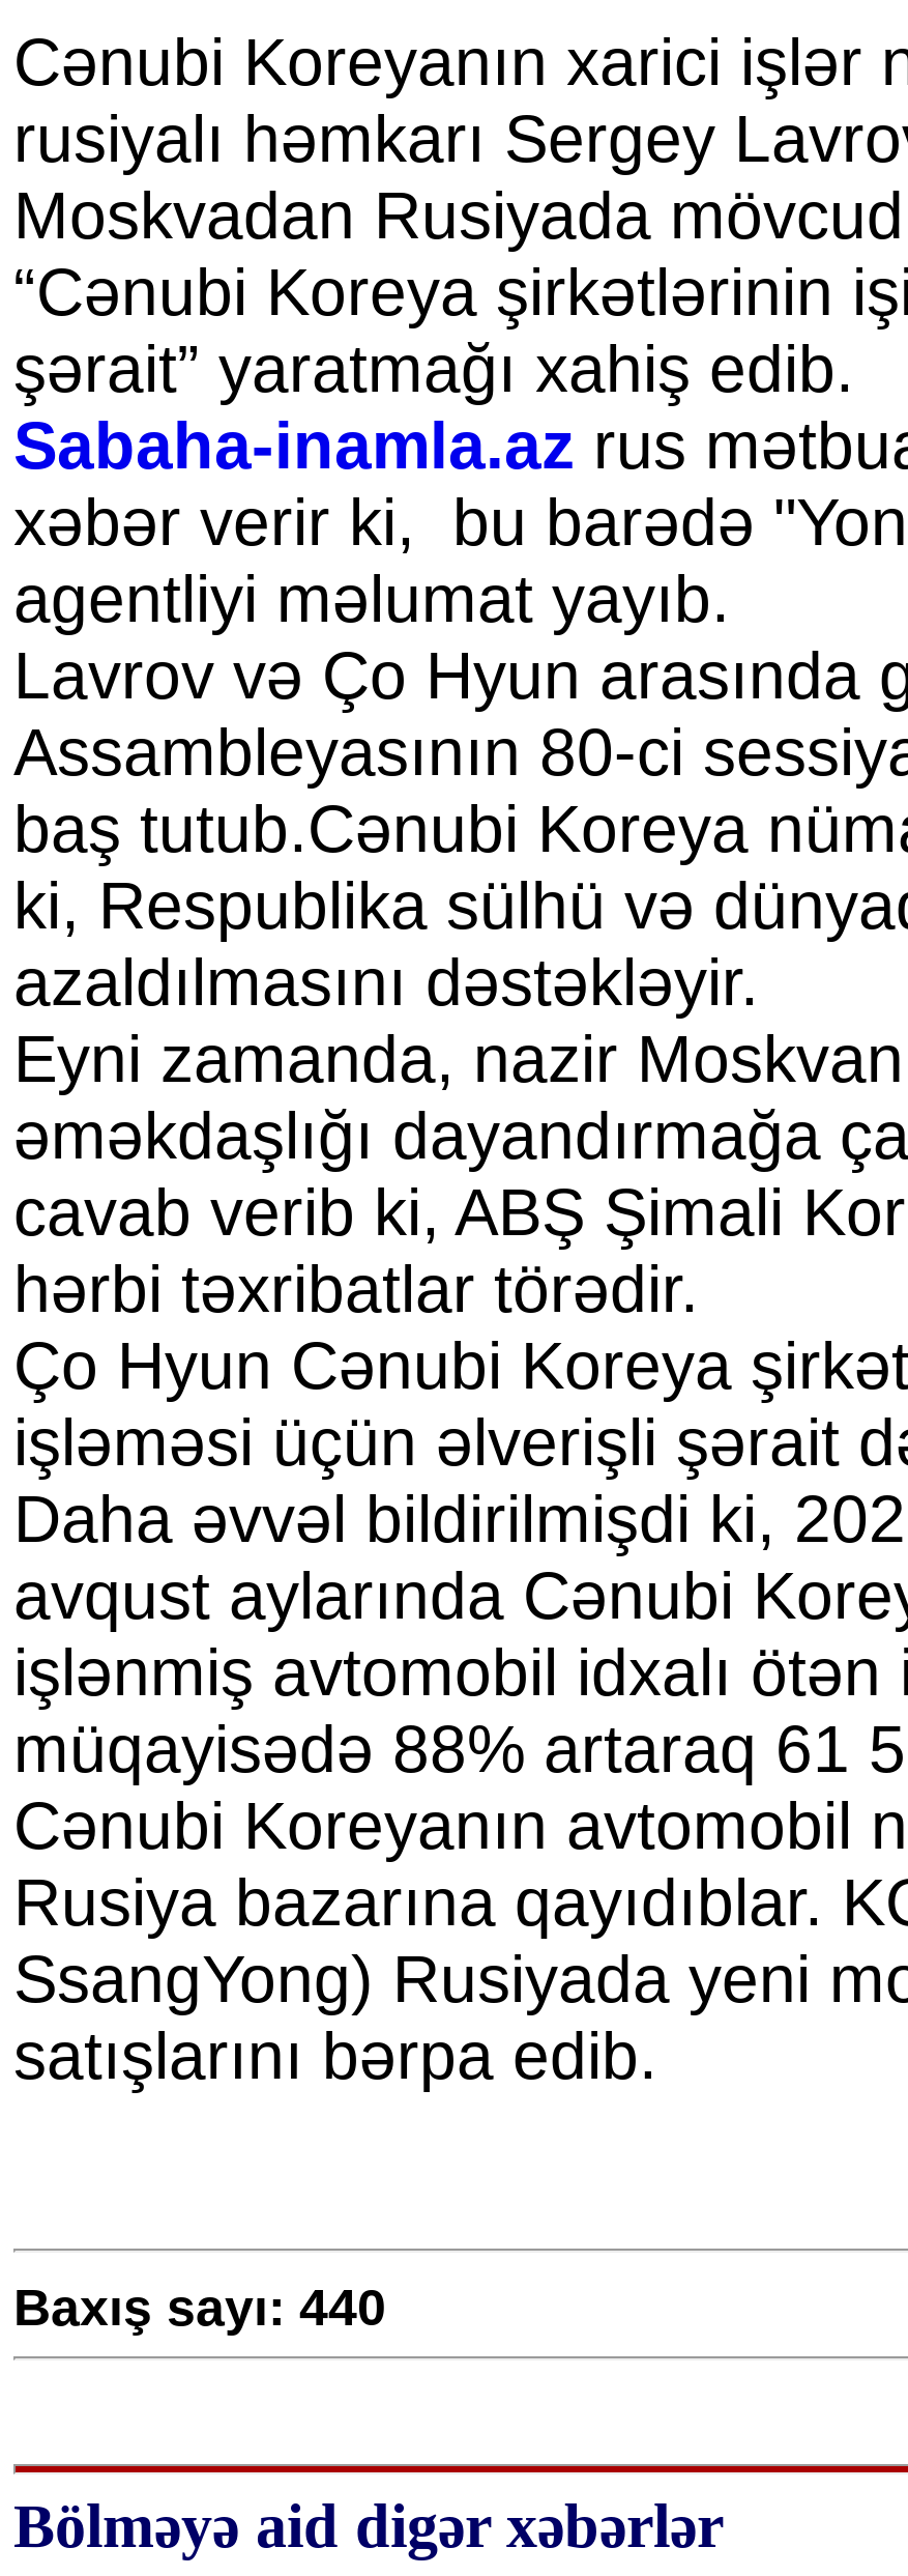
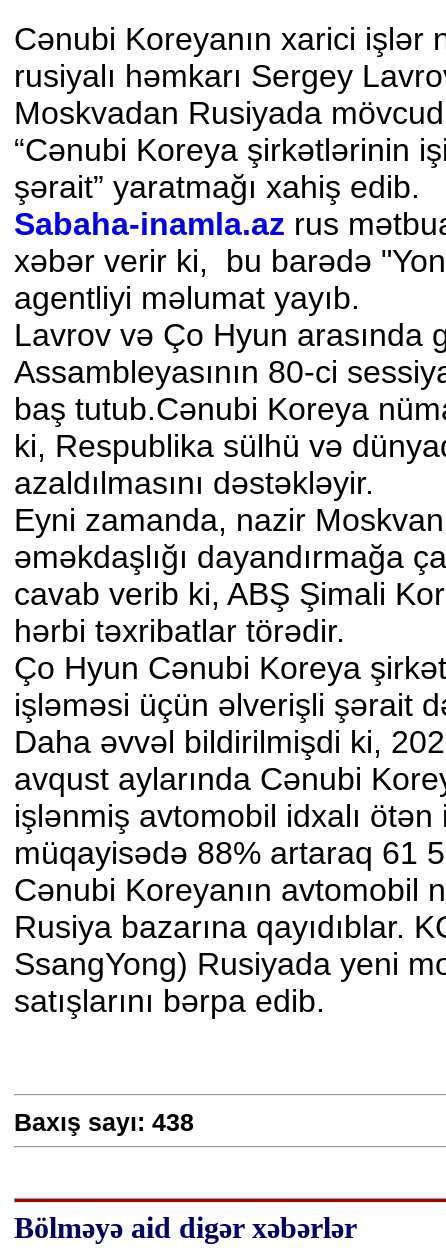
[13,2277,386,2335] Baxış sayı: 440 -> [14,1107,194,1135] Baxış sayı: 438

